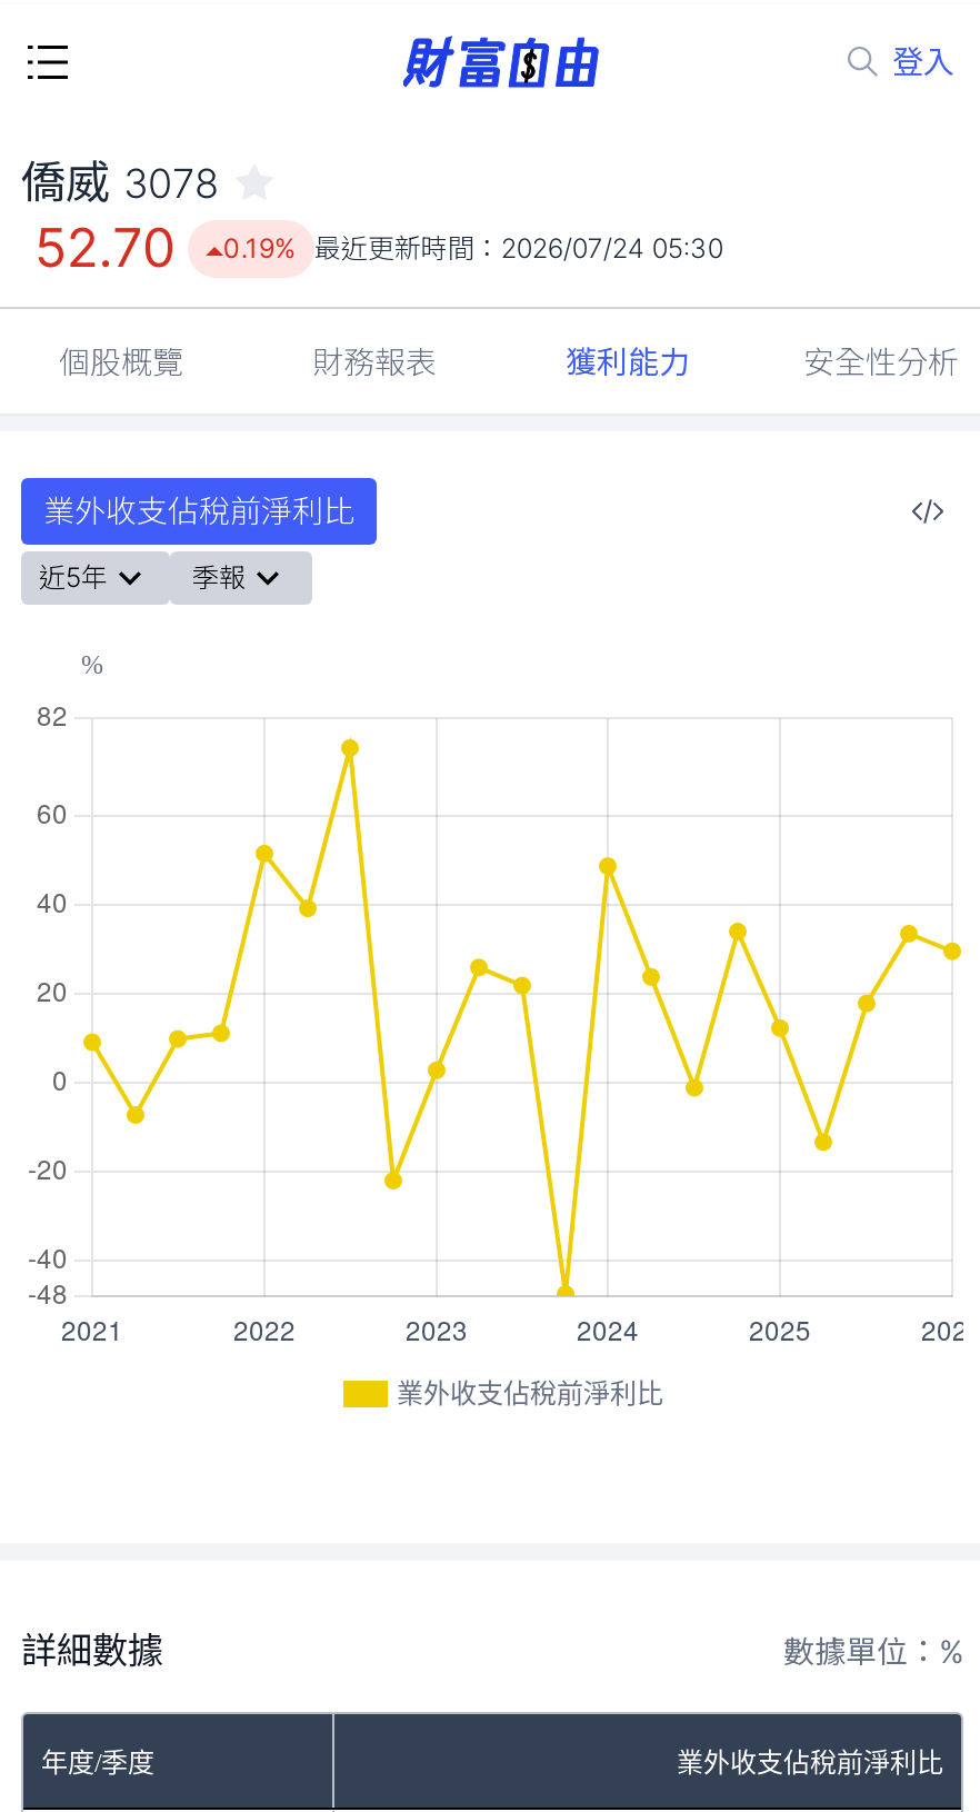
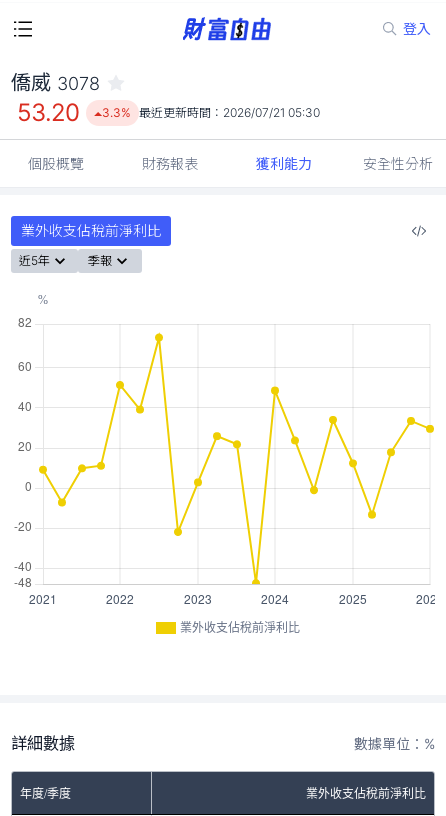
[34,216,174,280] 52.70 -> [17,98,80,127] 53.20
[223,231,723,265] 0.19% 最近更新時間：2026/07/24 05:30 -> [102,105,320,120] 3.3% 最近更新時間：2026/07/21 05:30

